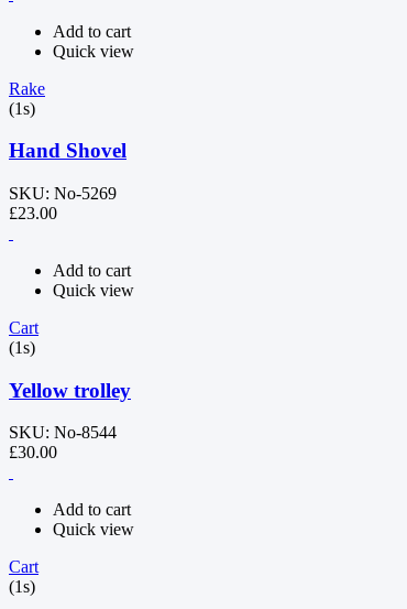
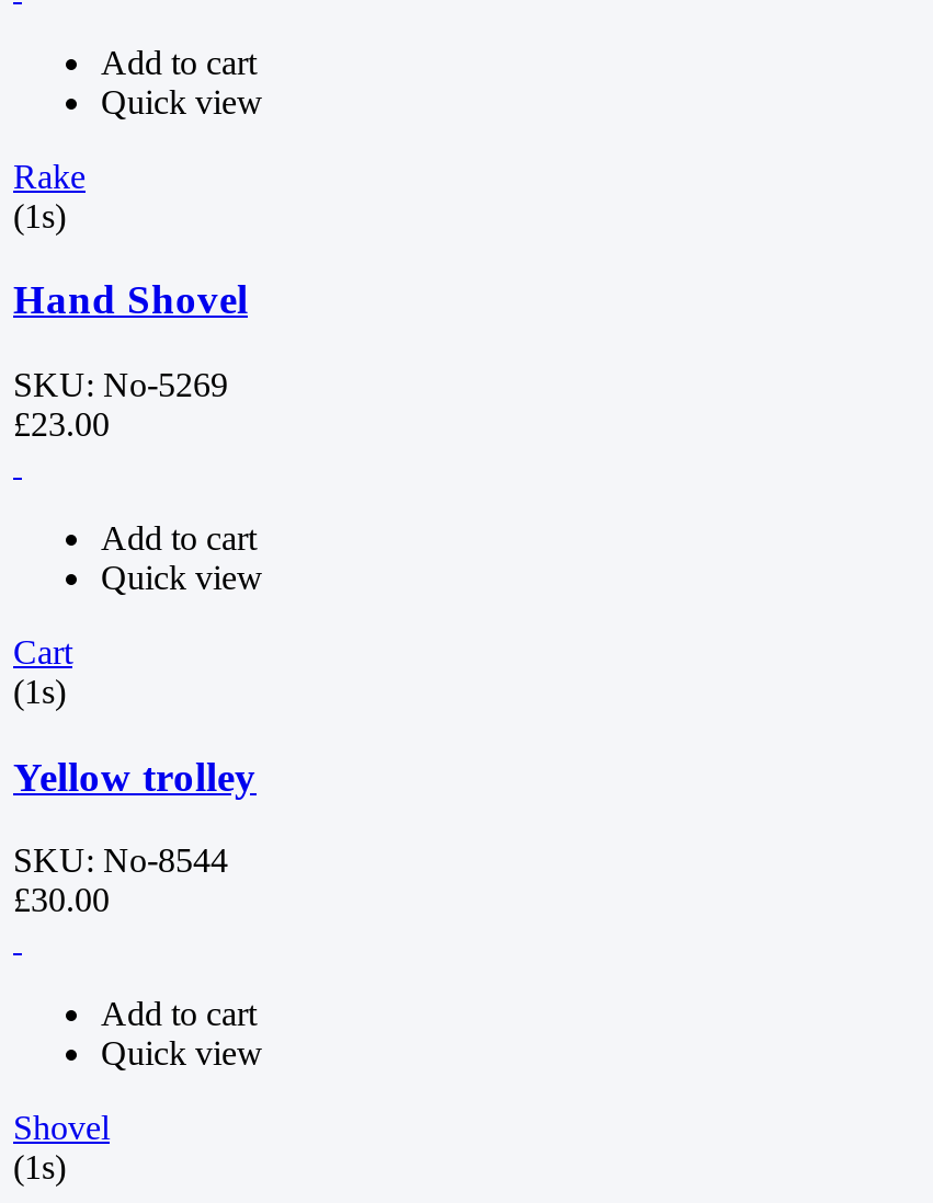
[9,558,38,577] Cart -> [13,1110,110,1147] Shovel

